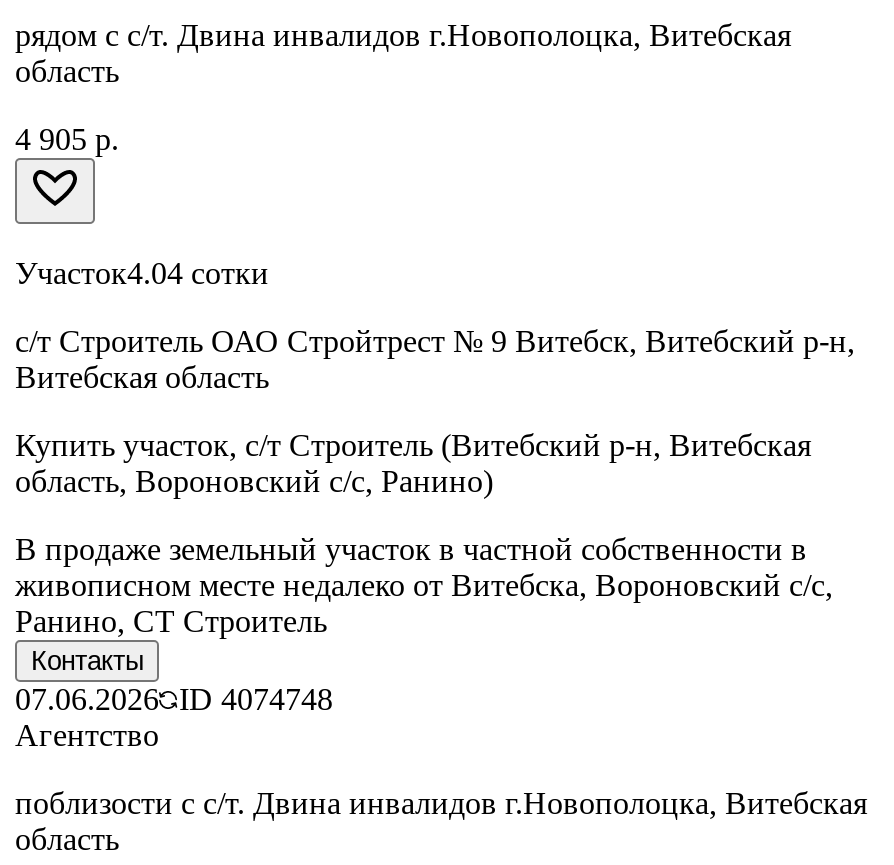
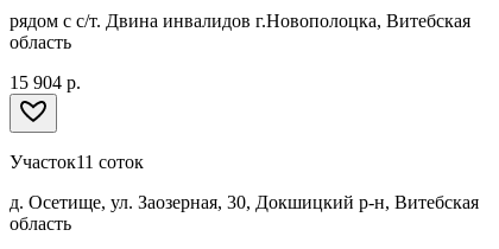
[15,123,119,157] 4 905 р. -> [10,73,81,93] 15 904 р.
[15,257,867,821] Участок4.04 сотки | с/т Строитель ОАО Стройтрест № 9 Витебск, Витебский р-н, | Витебская область | Купить участок, с/т Строитель (Витебский р-н, Витебская | область, Вороновский с/с, Ранино) | В продаже земельный участок в частной собственности в | живописном месте недалеко от Витебска, Вороновский с/с, | Ранино, СТ Строитель | Контакты | 07.06.2026 ID 4074748 | Агентство | поблизости с с/т. Двина инвалидов г.Новополоцка, Витебская -> [10,152,479,213] Участок11 соток | д. Осетище, ул. Заозерная, 30, Докшицкий р-н, Витебская

